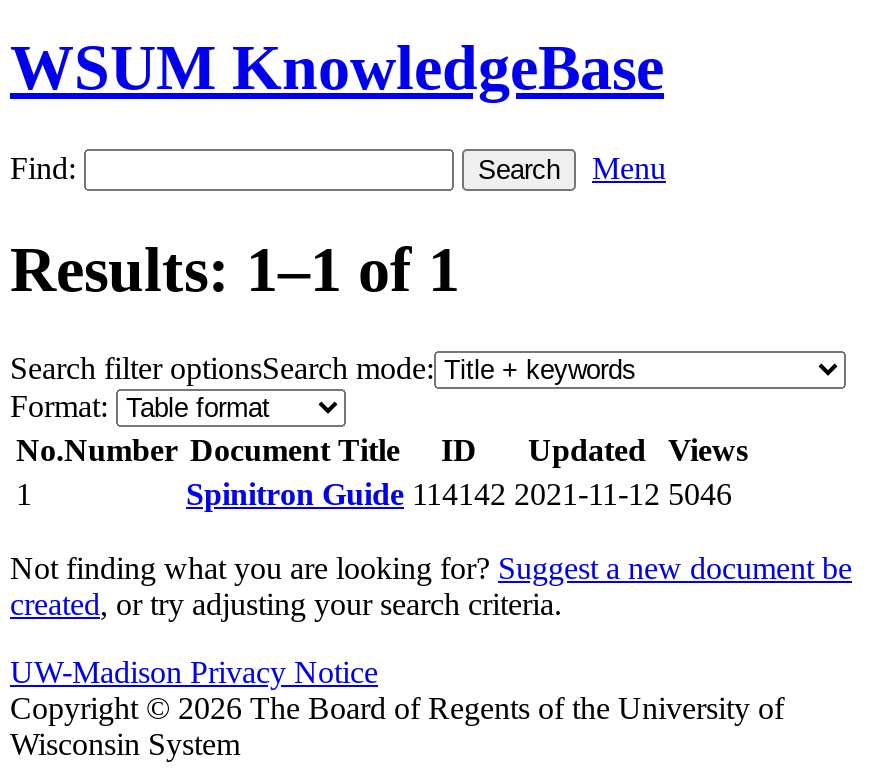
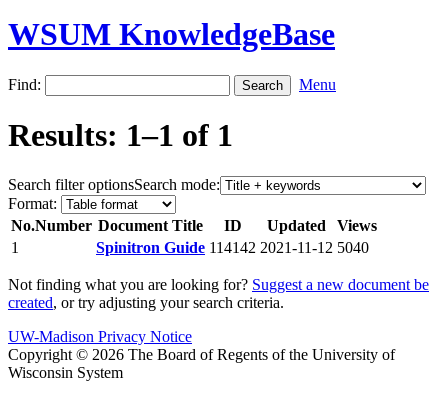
[186,477,732,511] Spinitron Guide 114142 2021-11-12 5046 -> [96,239,369,256] Spinitron Guide 114142 2021-11-12 5040

